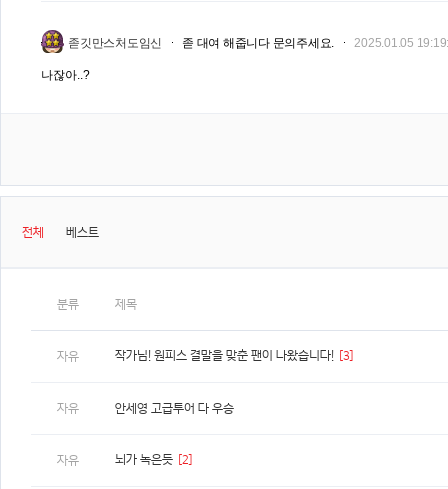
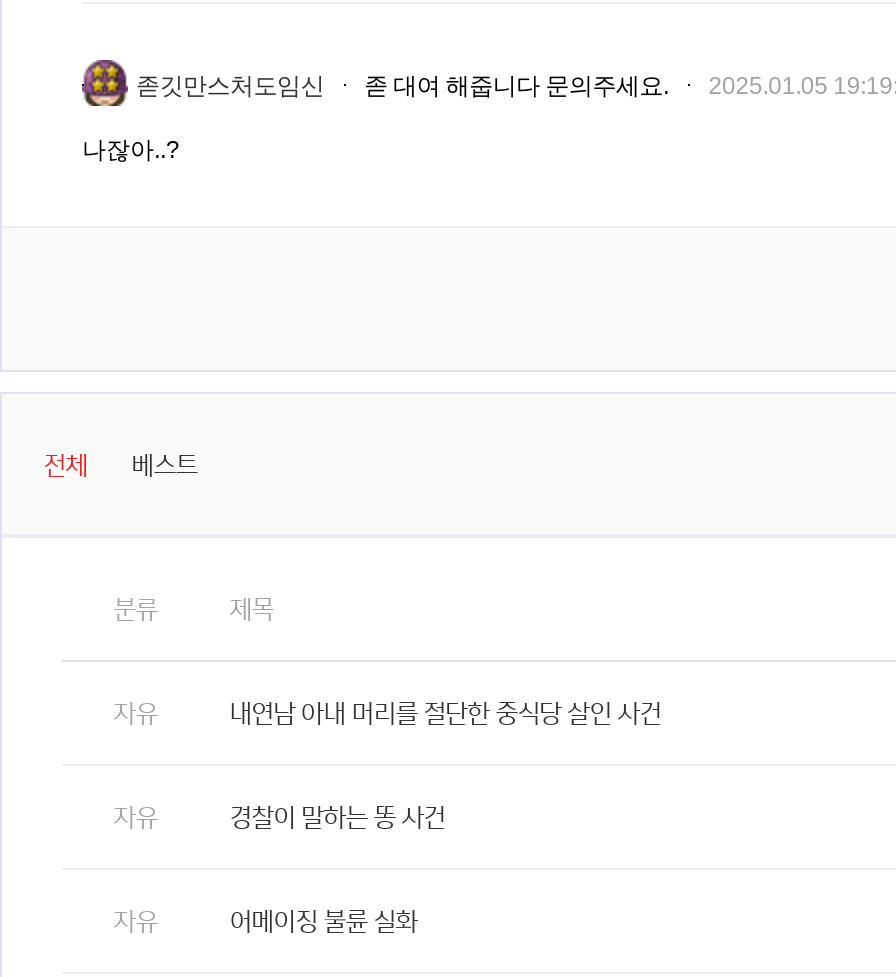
[115,348,353,363] 작가님! 원피스 결말을 맞춘 팬이 나왔습니다! [3] -> [230,698,662,728] 내연남 아내 머리를 절단한 중식당 살인 사건
[115,401,234,416] 안세영 고급투어 다 우승 -> [230,802,446,832] 경찰이 말하는 똥 사건
[115,452,192,467] 뇌가 녹은듯 [2] -> [230,906,418,936] 어메이징 불륜 실화

